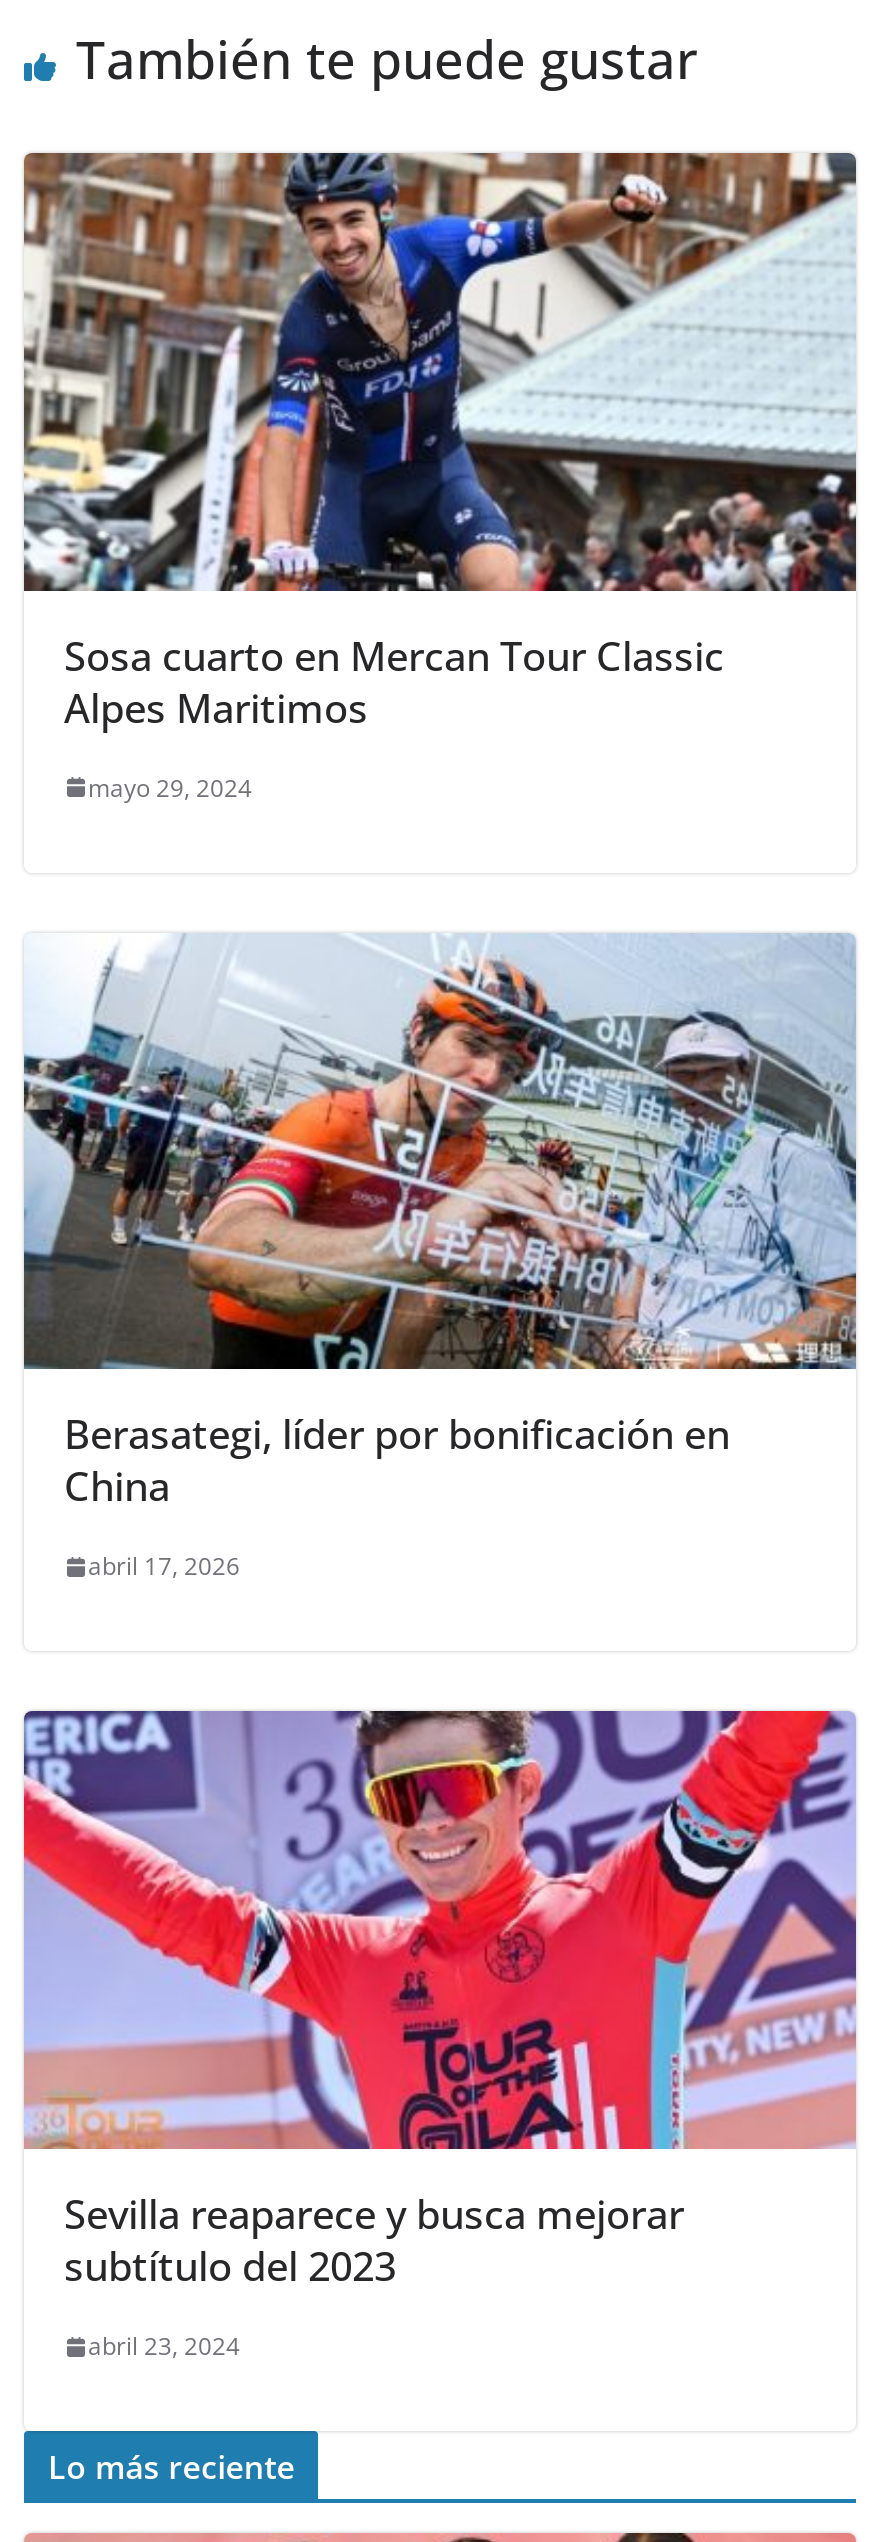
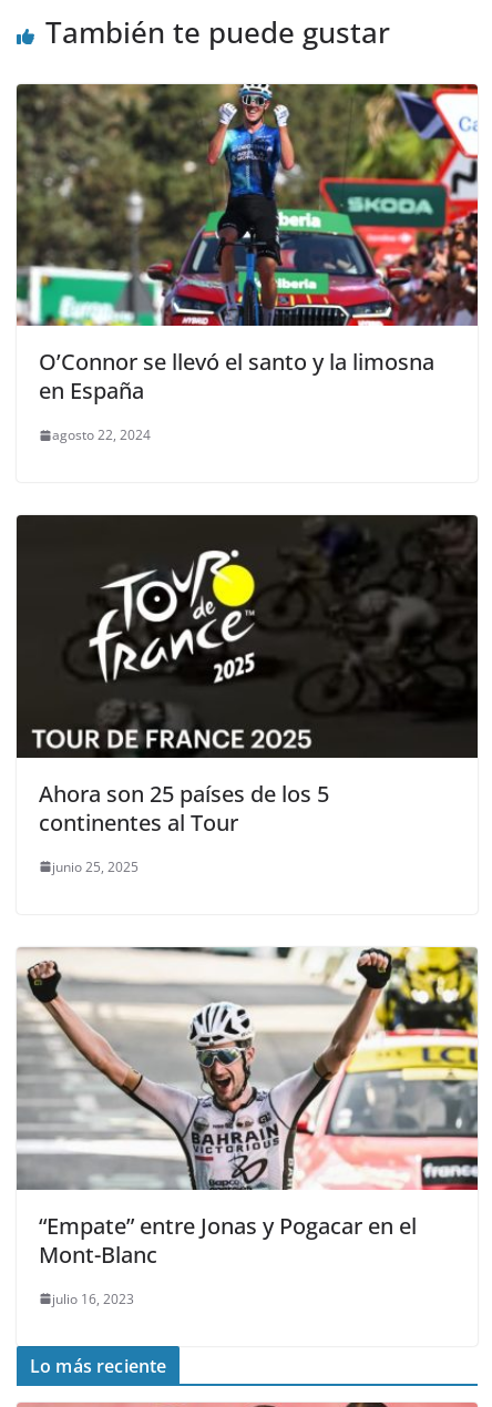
[22,150,858,735] [image] | Sosa cuarto en Mercan Tour Classic | Alpes Maritimos -> [16,83,479,406] [image] | O’Connor se llevó el santo y la limosna | en España
[88,771,252,805] mayo 29, 2024 -> [52,426,151,445] agosto 22, 2024
[22,932,858,1514] [image] | Berasategi, líder por bonificación en | China -> [16,514,479,837] [image] | Ahora son 25 países de los 5 | continentes al Tour
[88,1550,240,1584] abril 17, 2026 -> [52,857,139,876] junio 25, 2025
[22,1708,858,2293] [image] | Sevilla reaparece y busca mejorar | subtítulo del 2023 -> [16,946,479,1269] [image] | “Empate” entre Jonas y Pogacar en el | Mont-Blanc
[88,2329,240,2363] abril 23, 2024 -> [52,1289,134,1308] julio 16, 2023

